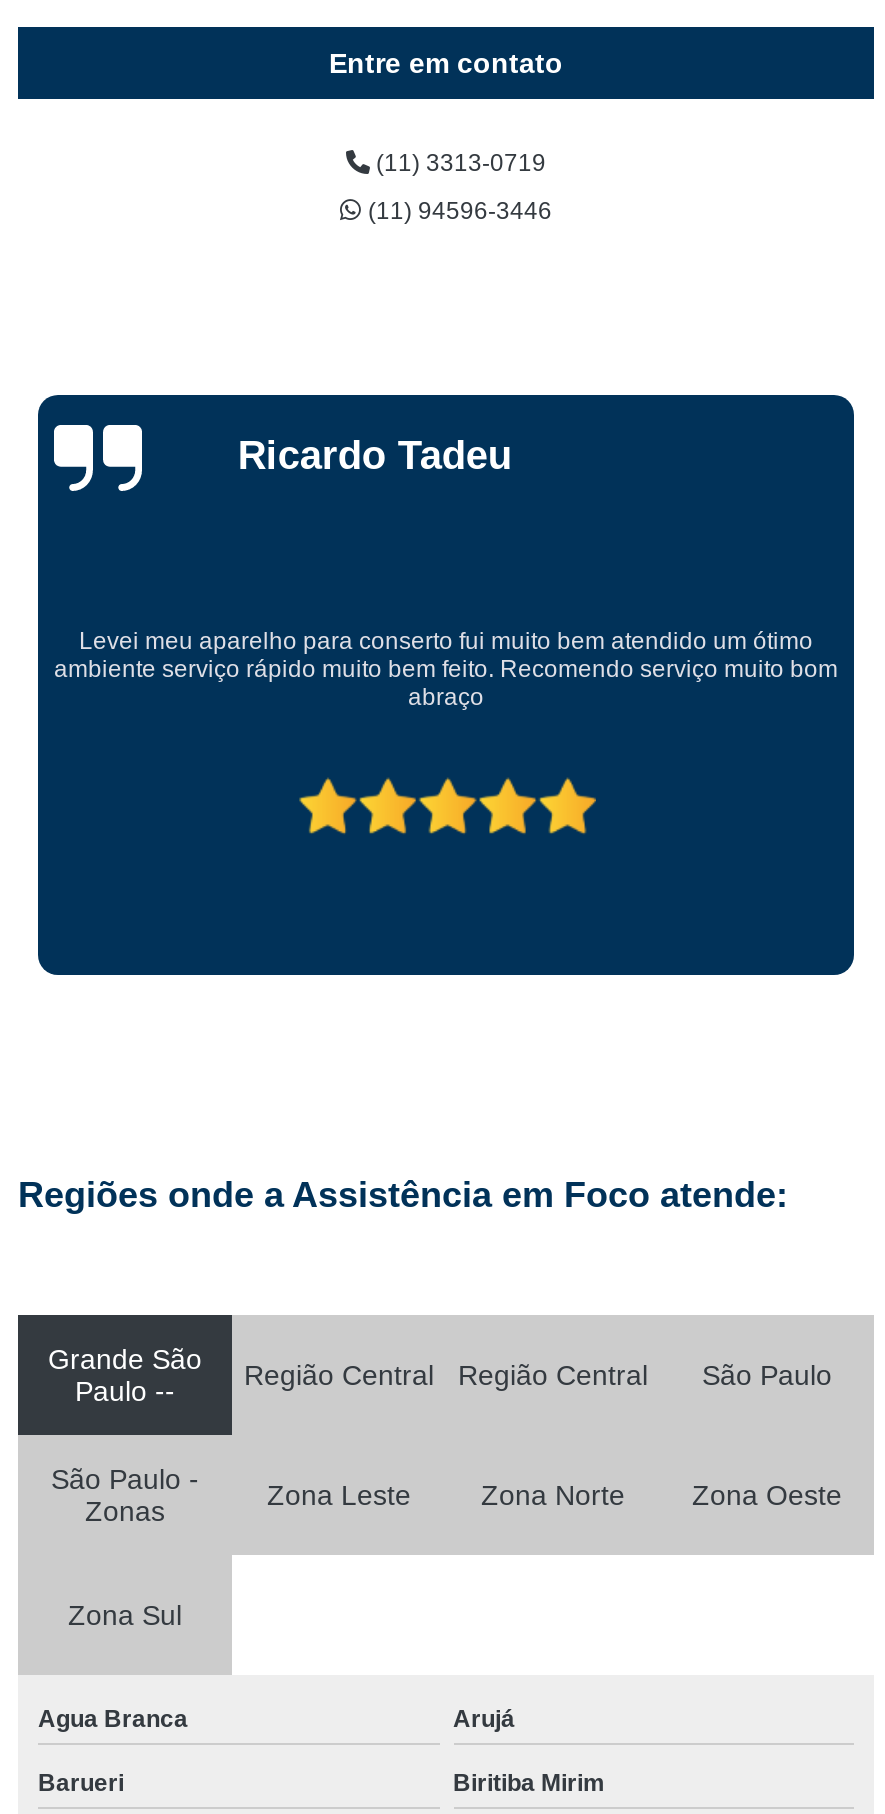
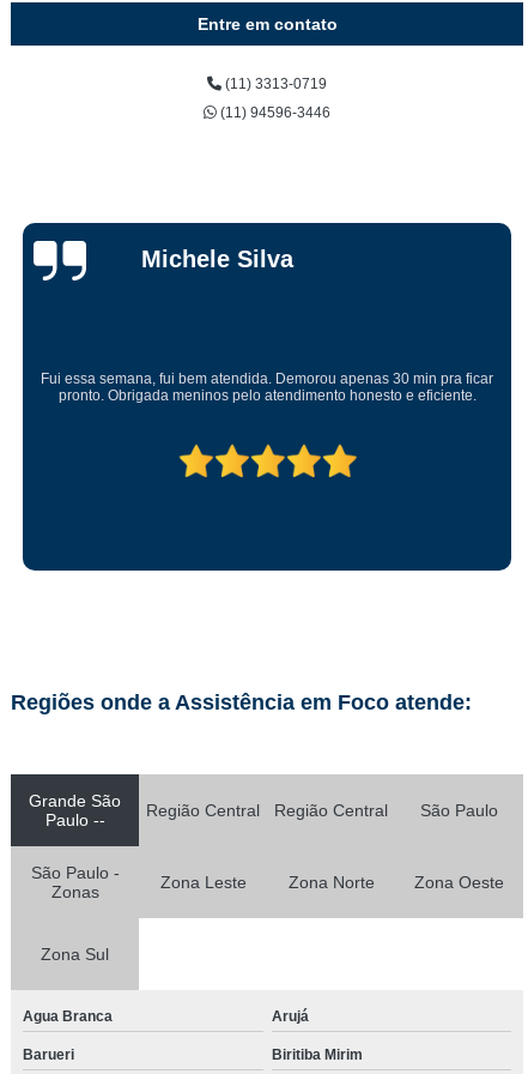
[238,432,512,476] Ricardo Tadeu -> [141,245,293,271] Michele Silva
[54,628,838,712] Levei meu aparelho para conserto fui muito bem atendido um ótimo | ambiente serviço rápido muito bem feito. Recomendo serviço muito bom | abraço -> [41,371,493,404] Fui essa semana, fui bem atendida. Demorou apenas 30 min pra ficar | pronto. Obrigada meninos pelo atendimento honesto e eficiente.
[298,767,598,835] [image] -> [178,444,358,485] [image]

